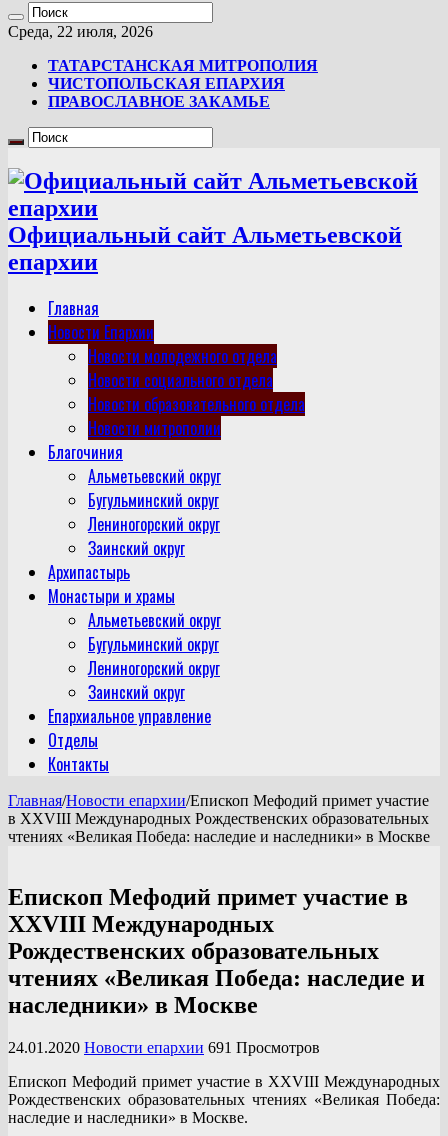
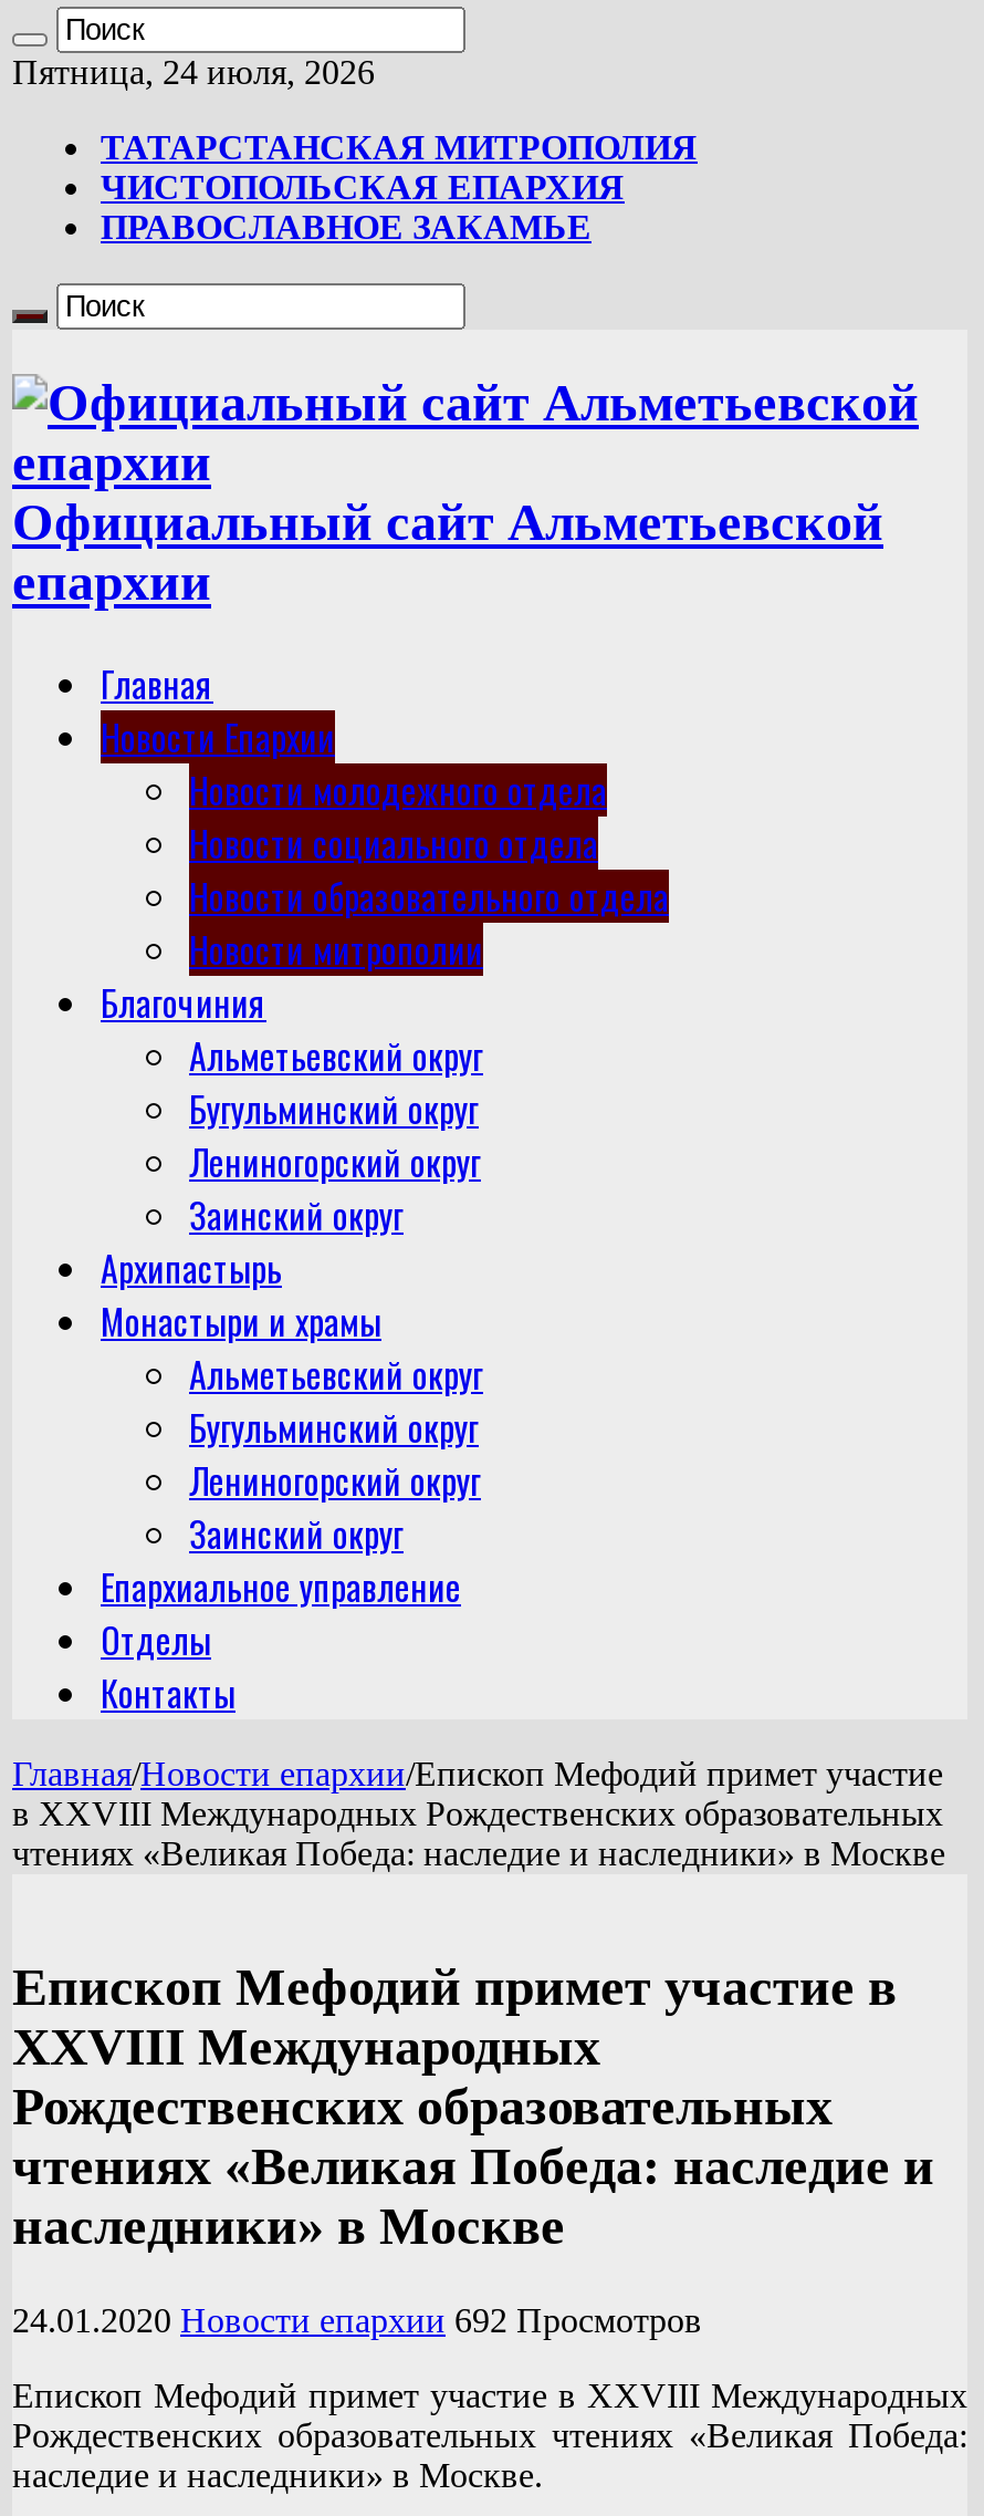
[8,23,153,40] Среда, 22 июля, 2026 -> [12,53,375,91] Пятница, 24 июля, 2026
[8,1039,320,1056] 24.01.2020 Новости епархии 691 Просмотров -> [12,2300,702,2338] 24.01.2020 Новости епархии 692 Просмотров

